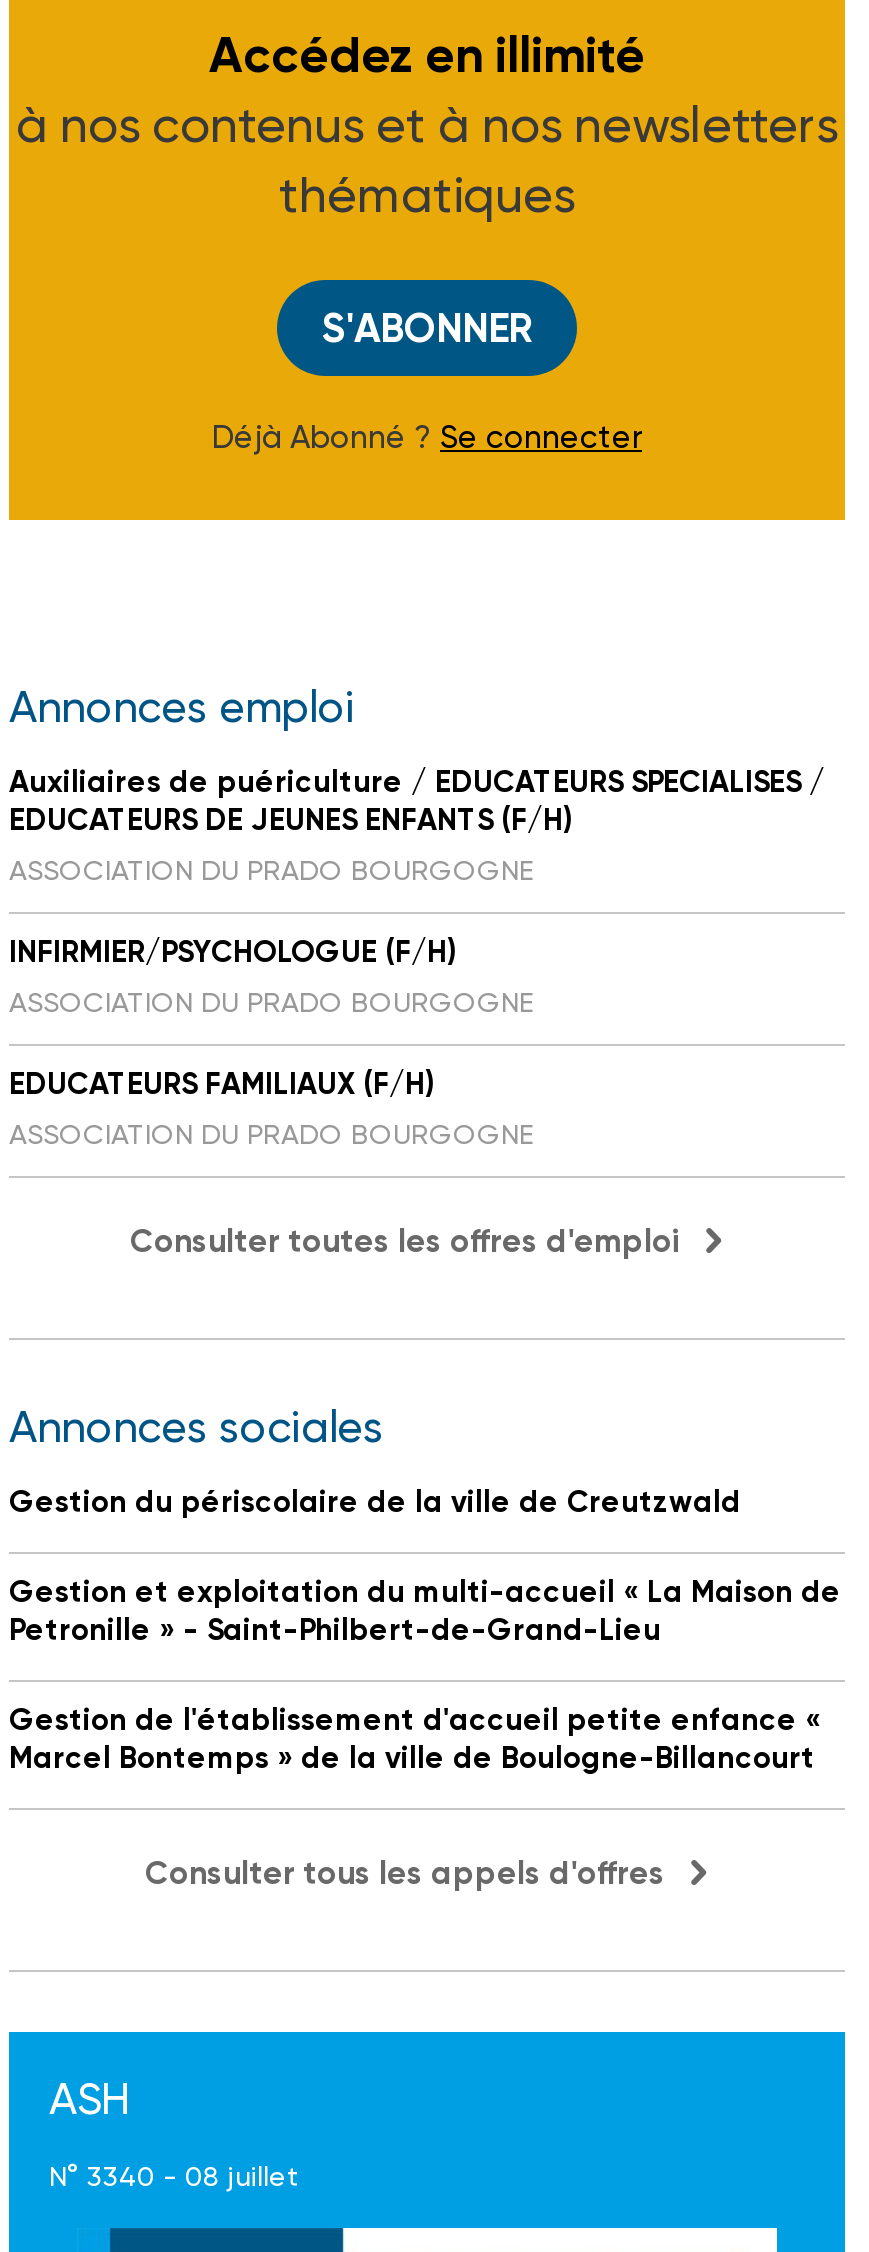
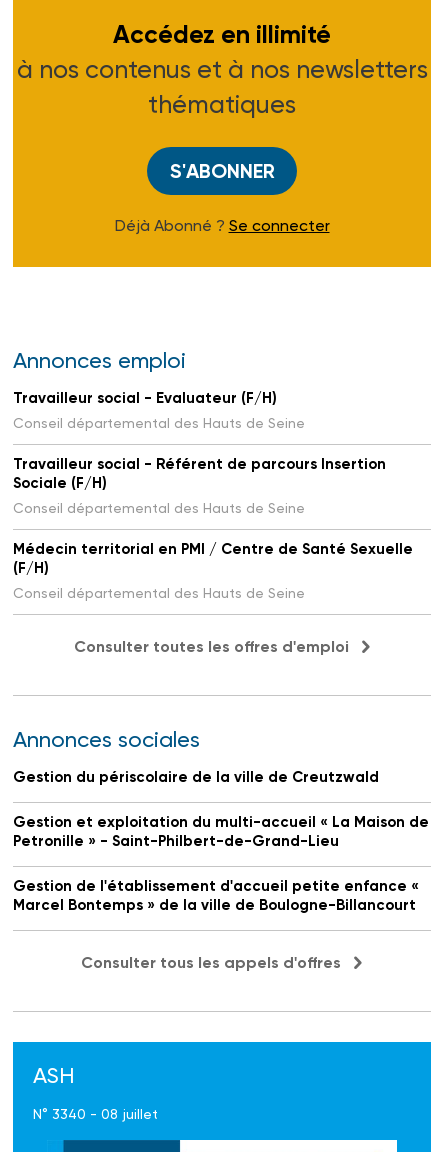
[9,764,825,886] Auxiliaires de puériculture / EDUCATEURS SPECIALISES / | EDUCATEURS DE JEUNES ENFANTS (F/H) | ASSOCIATION DU PRADO BOURGOGNE -> [13,389,305,431] Travailleur social - Evaluateur (F/H) | Conseil départemental des Hauts de Seine
[9,934,533,1018] INFIRMIER/PSYCHOLOGUE (F/H) | ASSOCIATION DU PRADO BOURGOGNE -> [13,455,386,516] Travailleur social - Référent de parcours Insertion | Sociale (F/H) | Conseil départemental des Hauts de Seine
[9,1066,533,1150] EDUCATEURS FAMILIAUX (F/H) | ASSOCIATION DU PRADO BOURGOGNE -> [13,540,413,601] Médecin territorial en PMI / Centre de Santé Sexuelle | (F/H) | Conseil départemental des Hauts de Seine

